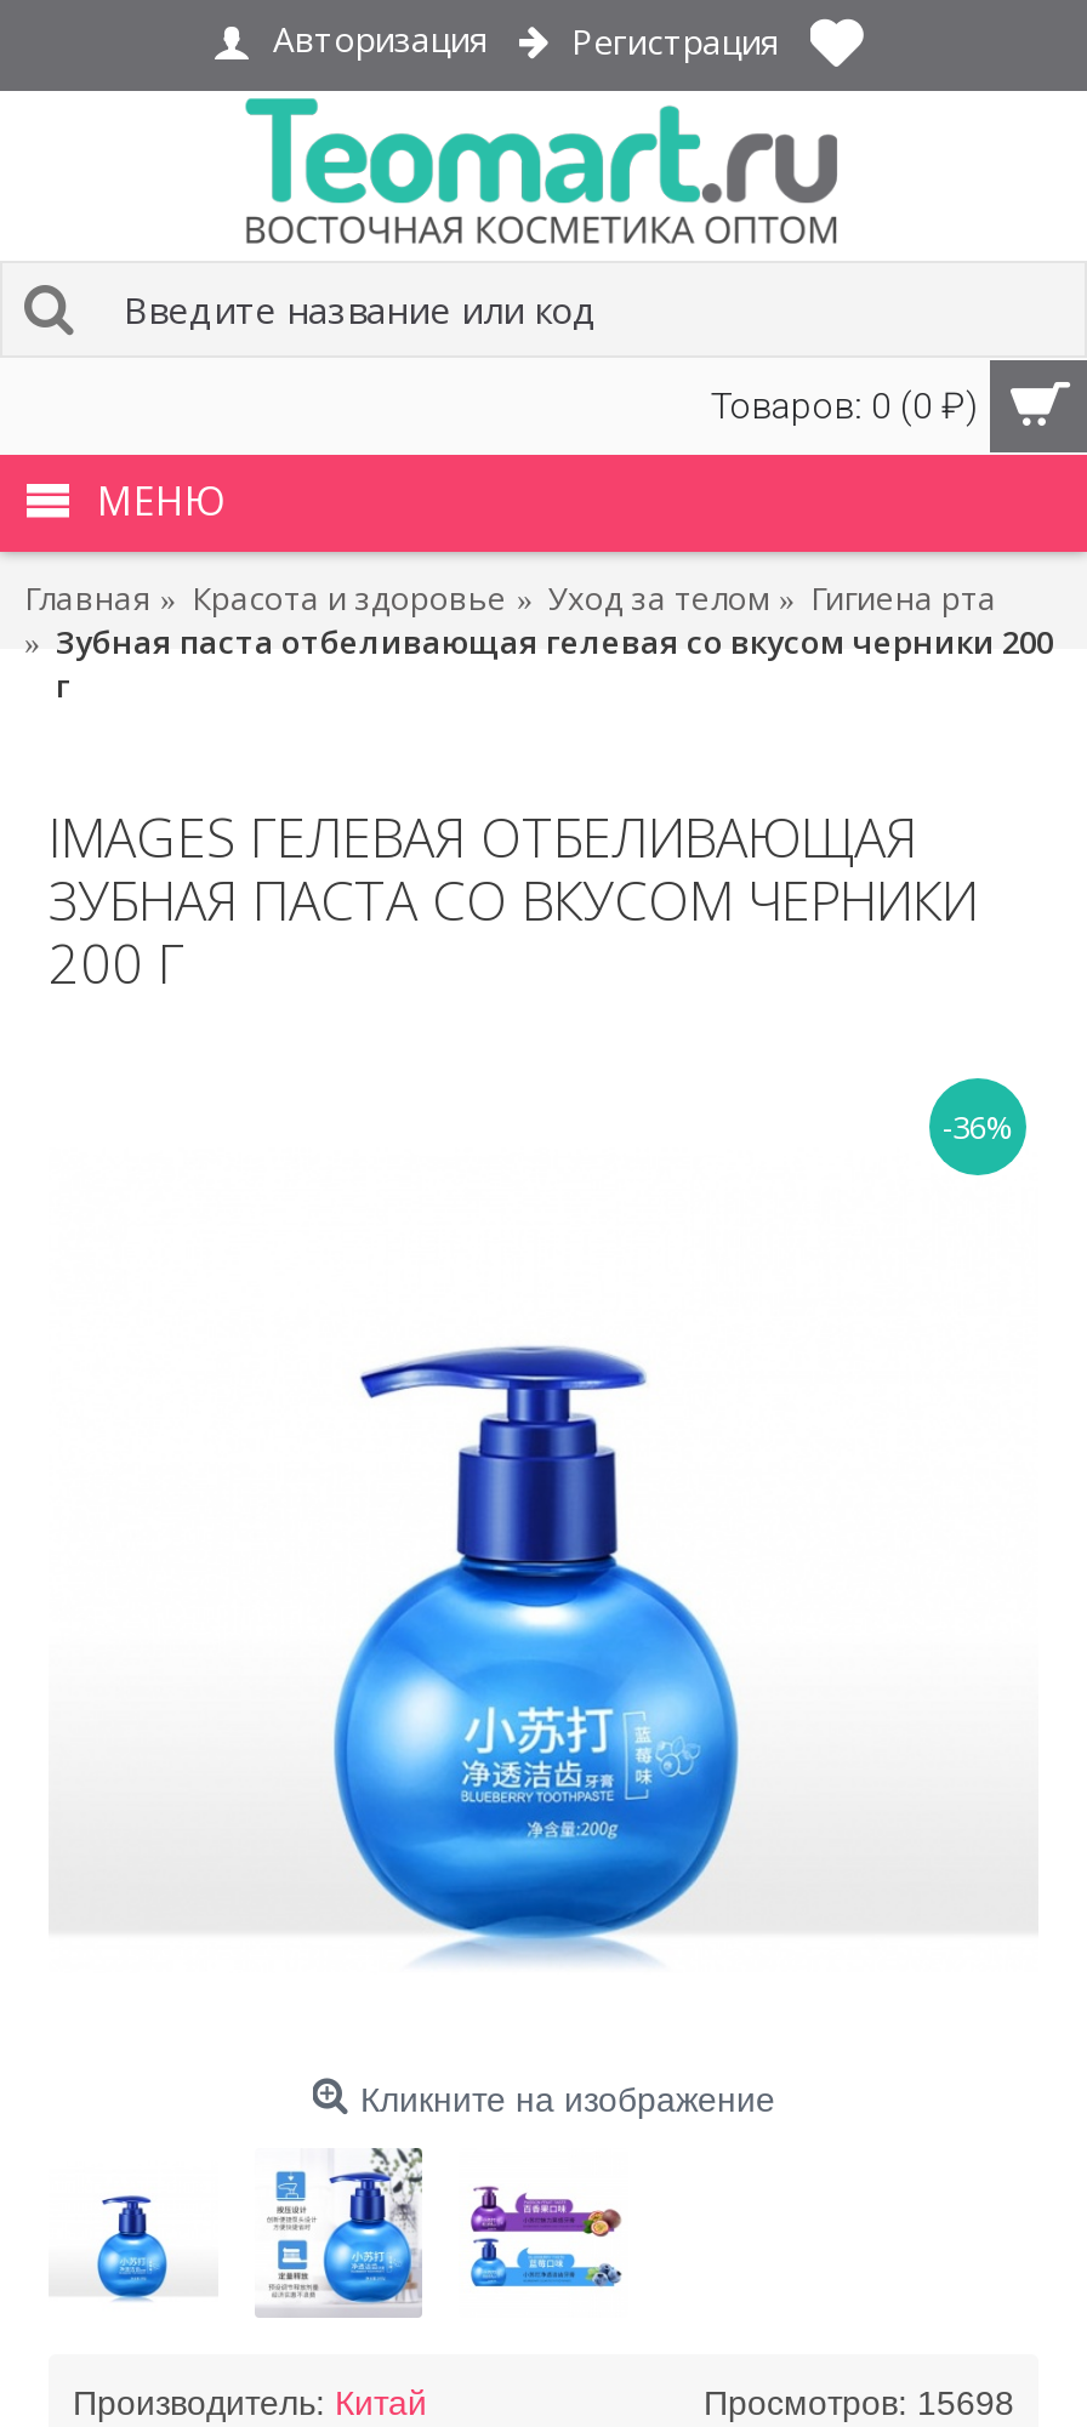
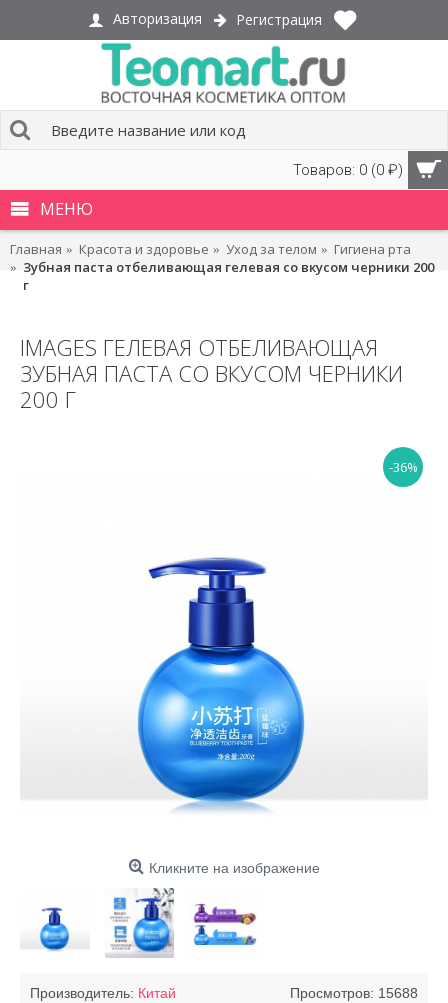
[704,2382,1014,2421] Просмотров: 15698 -> [290,985,418,1001] Просмотров: 15688

